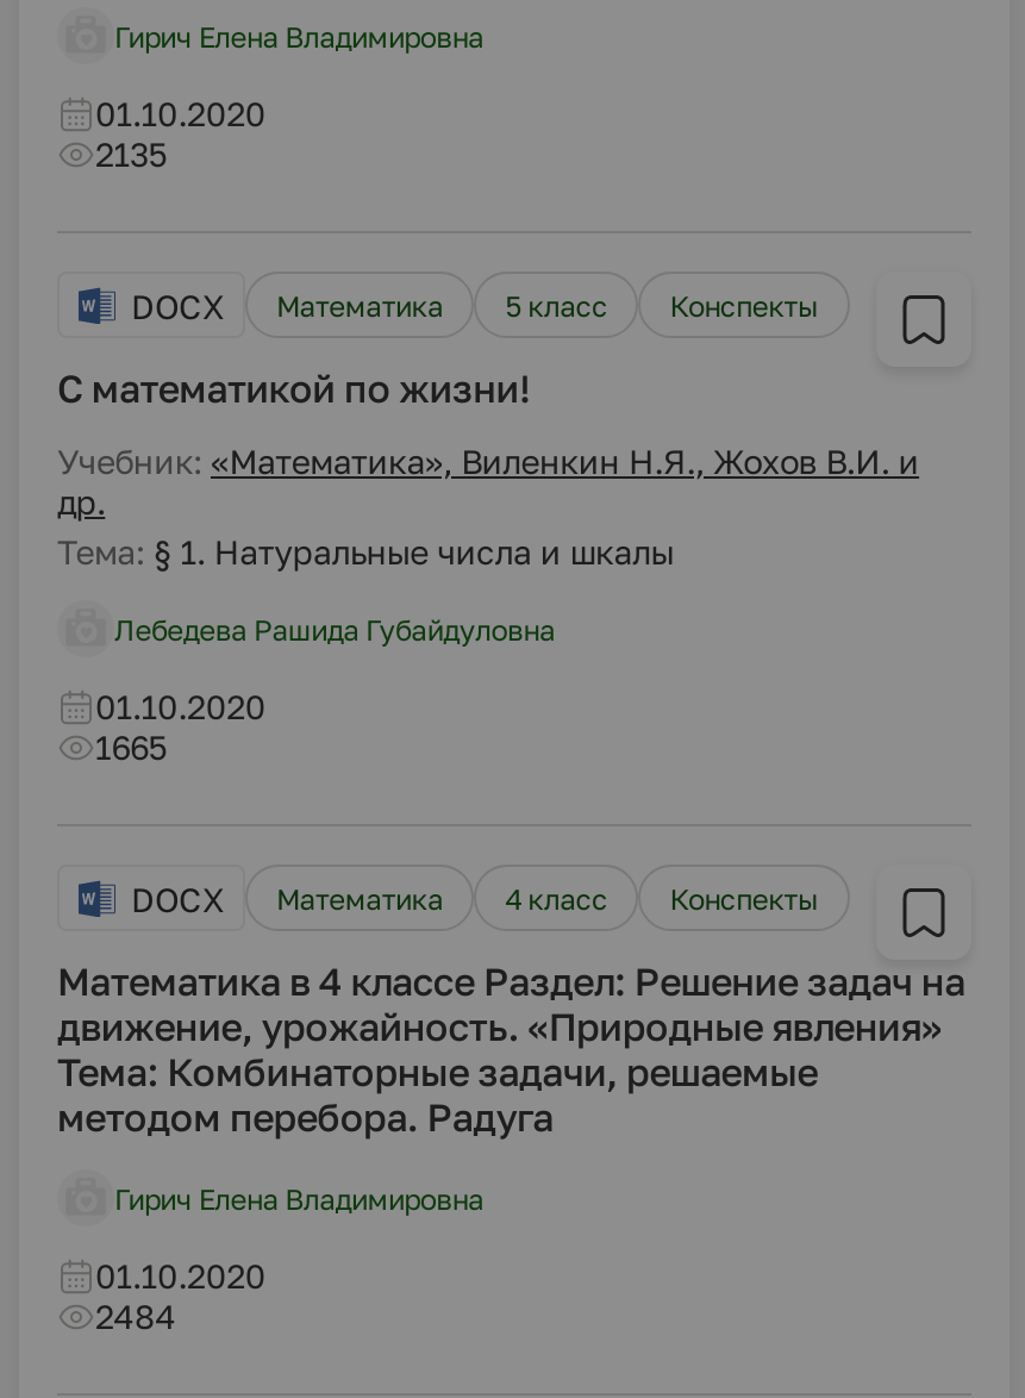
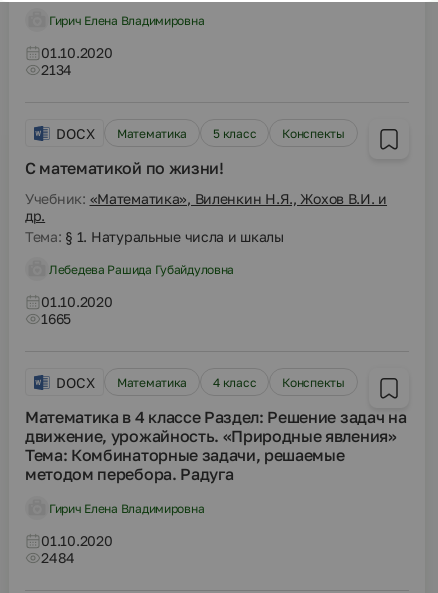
[95,133,167,174] 2135 -> [41,61,72,78] 2134

